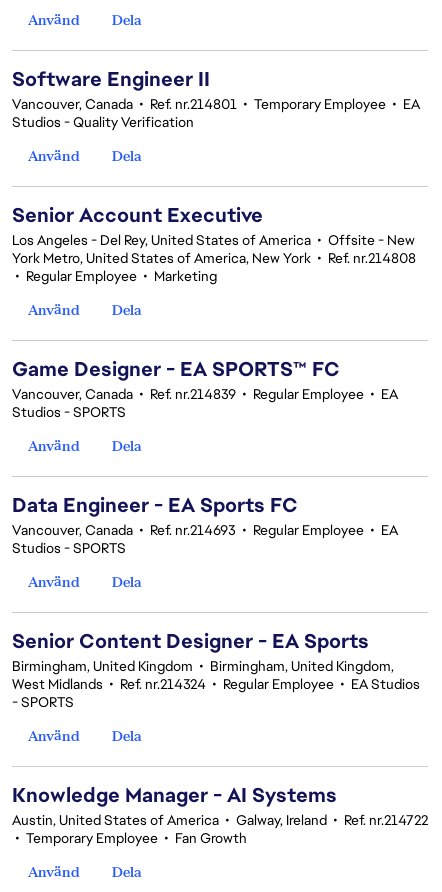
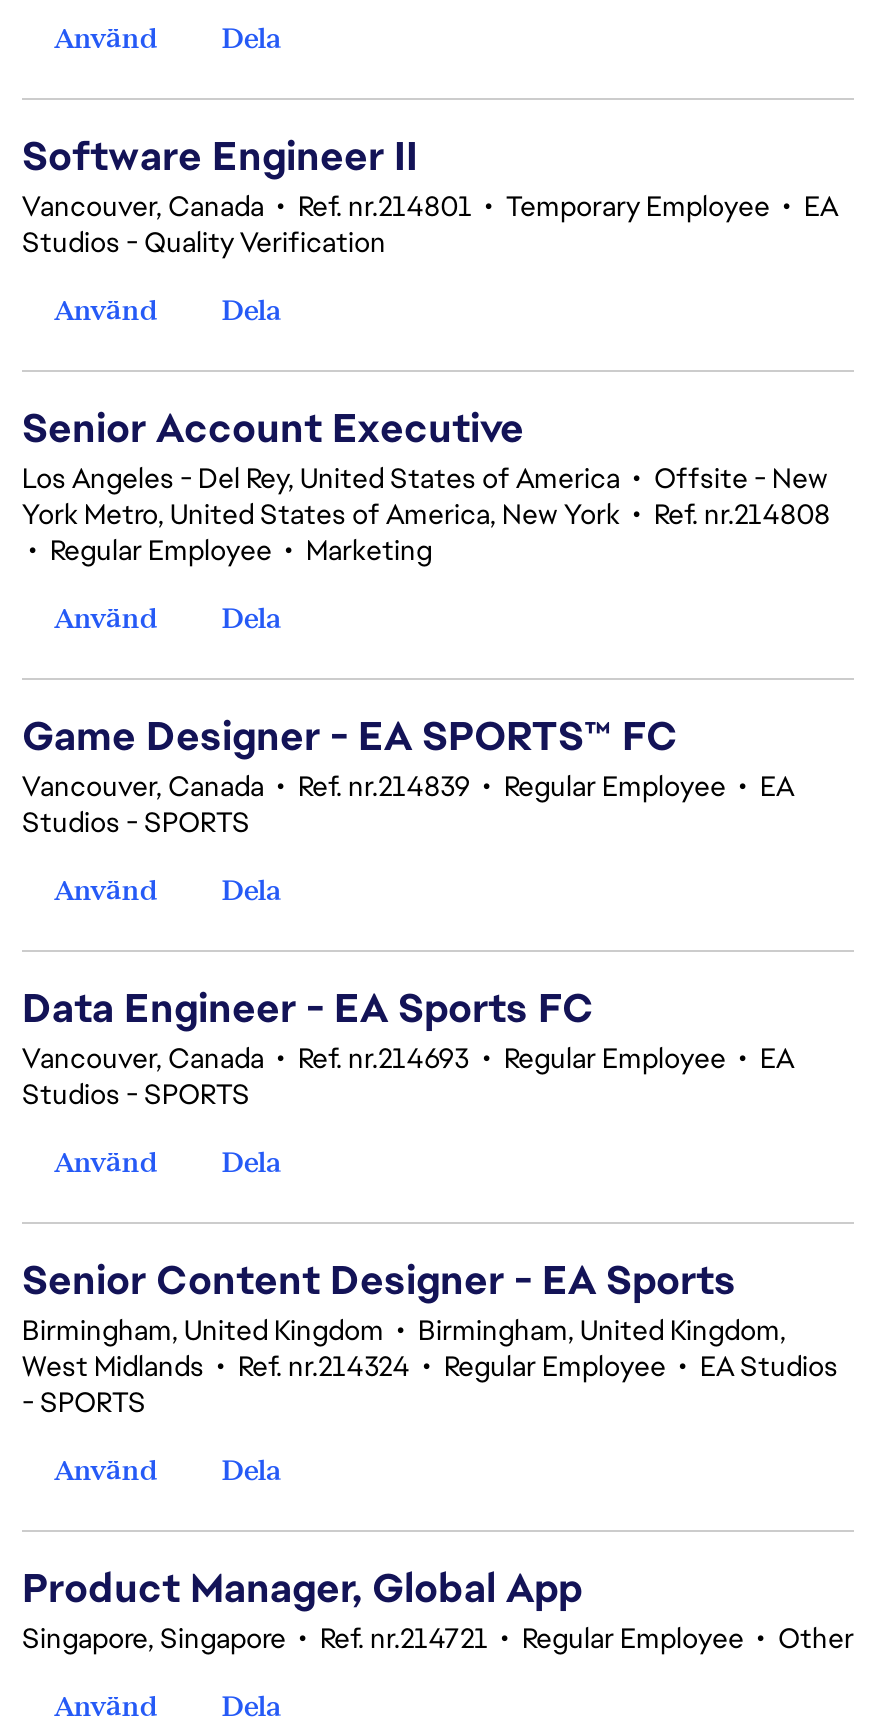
[12,782,428,847] Knowledge Manager - AI Systems | Austin, United States of America • Galway, Ireland • Ref. nr.214722 | • Temporary Employee • Fan Growth -> [22,1562,854,1656] Product Manager, Global App | Singapore, Singapore • Ref. nr.214721 • Regular Employee • Other

